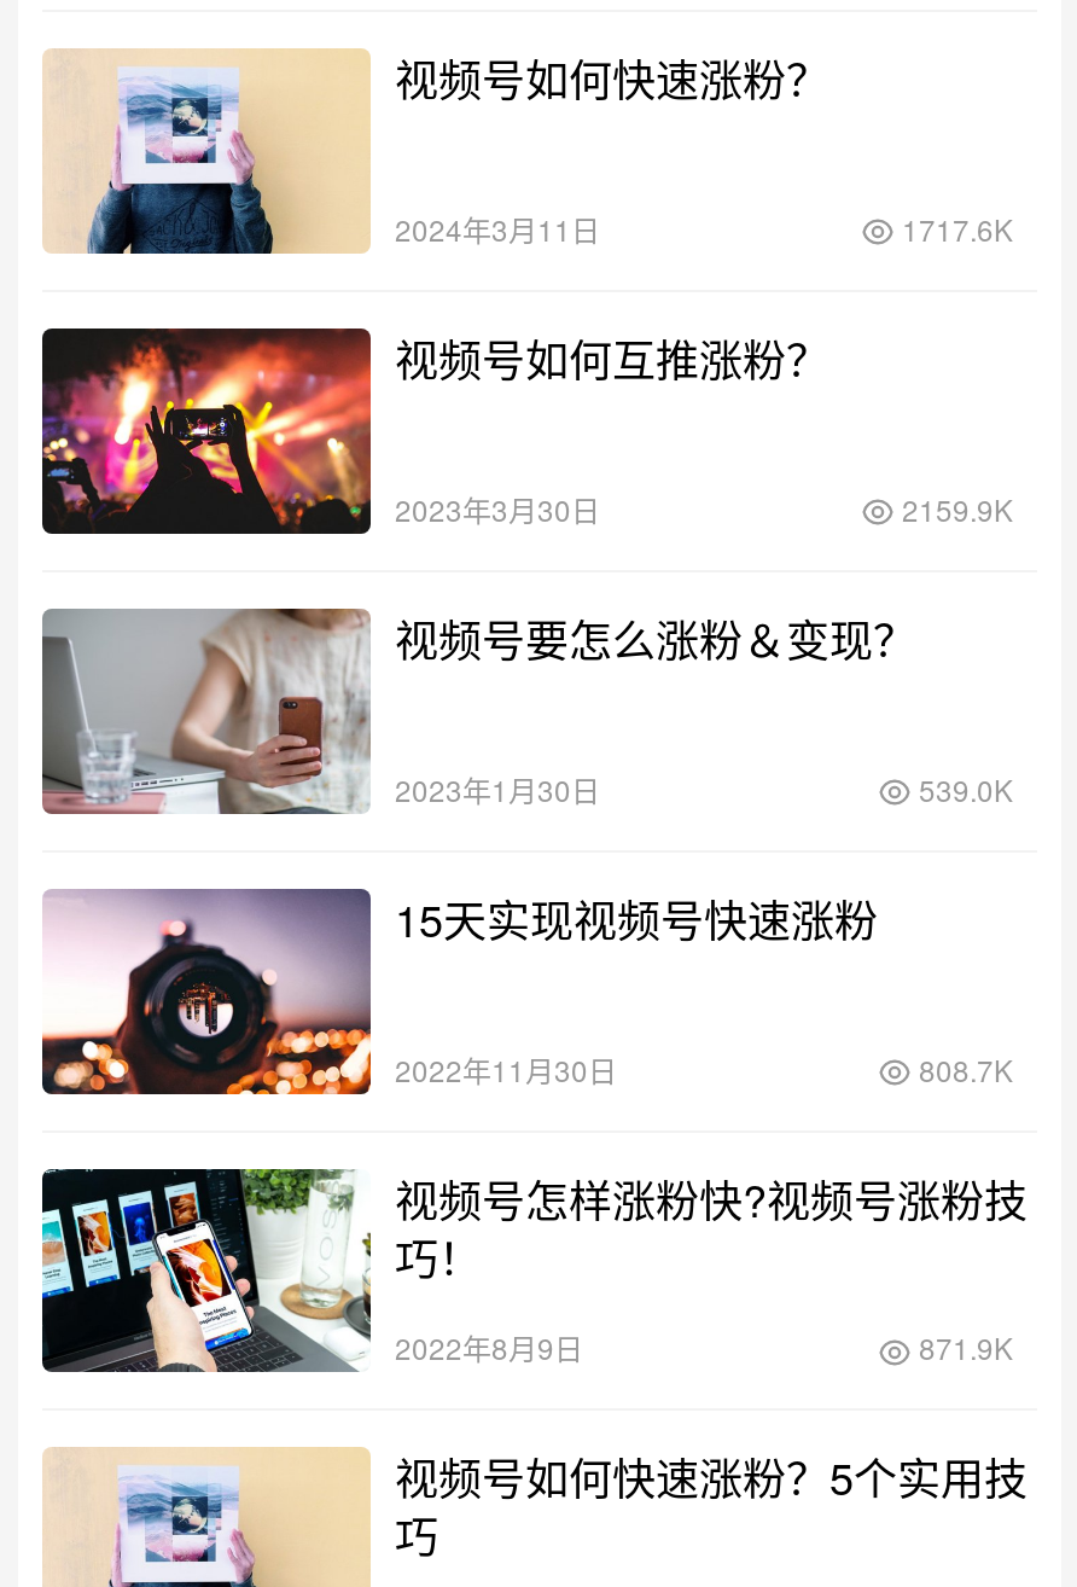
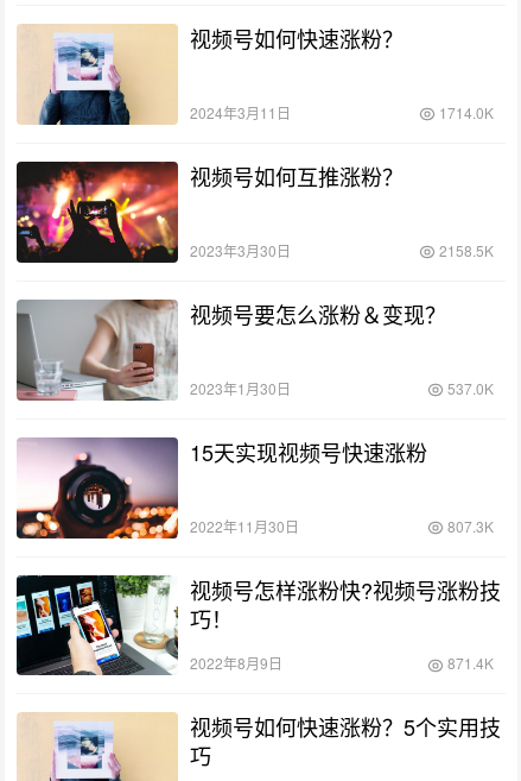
[895,207,1013,248] 1717.6K -> [436,102,494,122] 1714.0K
[895,487,1013,528] 2159.9K -> [436,240,494,260] 2158.5K
[912,767,1013,808] 539.0K -> [444,377,494,398] 537.0K
[912,1047,1013,1088] 808.7K -> [444,515,494,536] 807.3K
[912,1327,1013,1368] 871.9K -> [444,653,494,673] 871.4K

